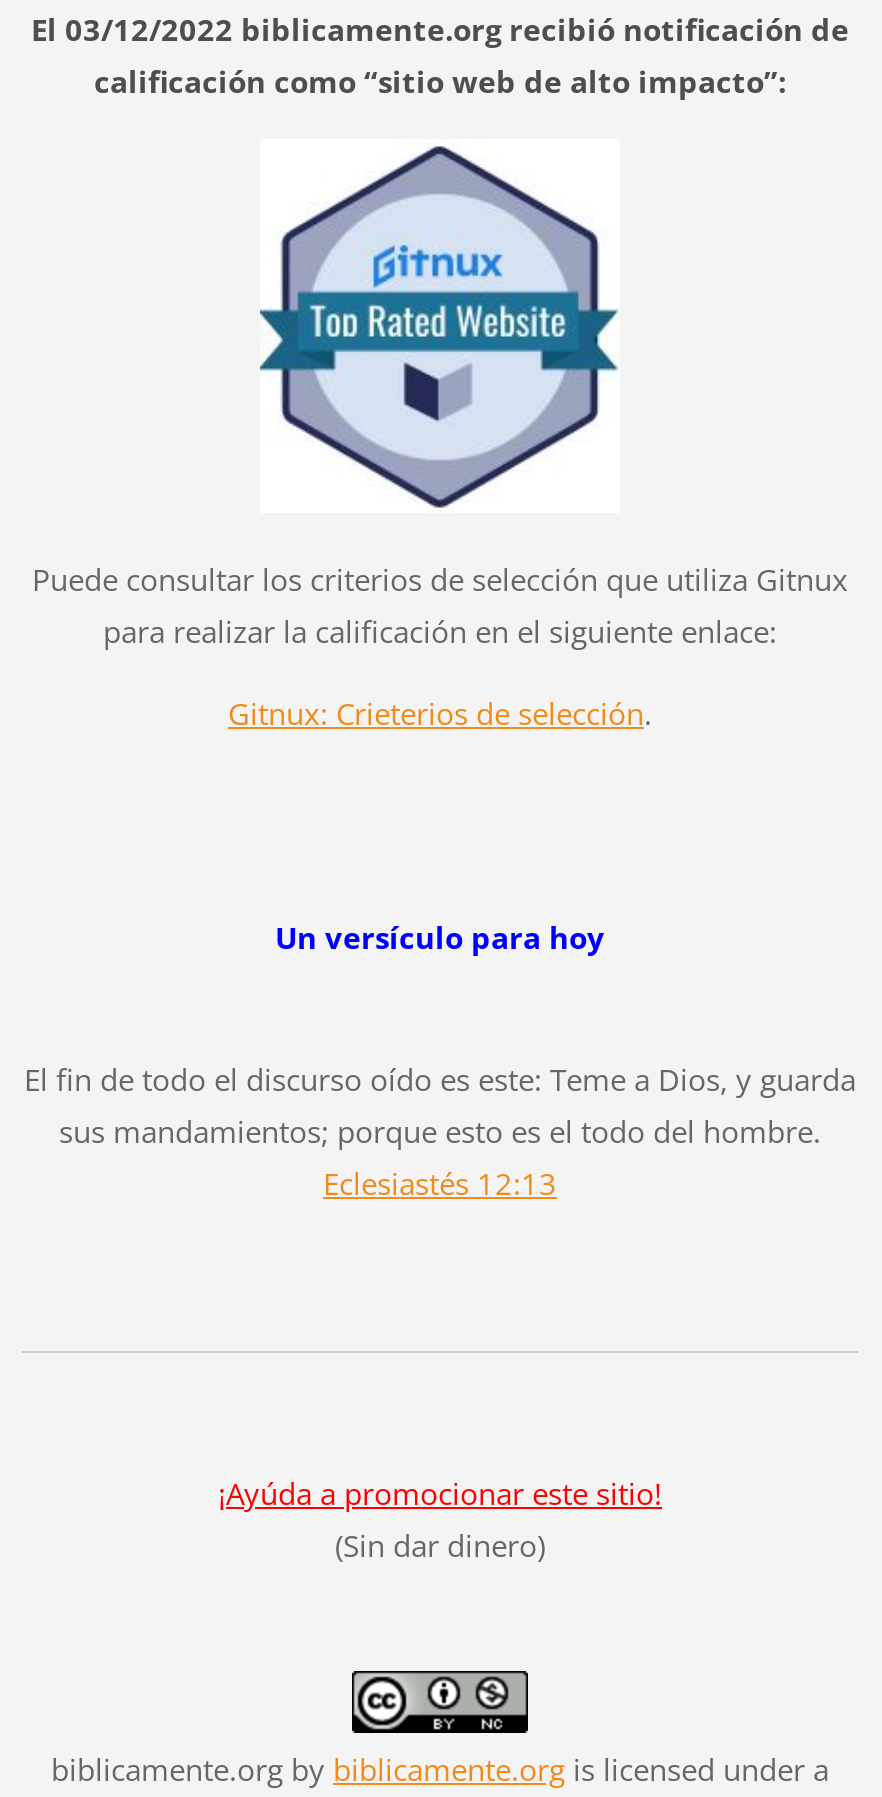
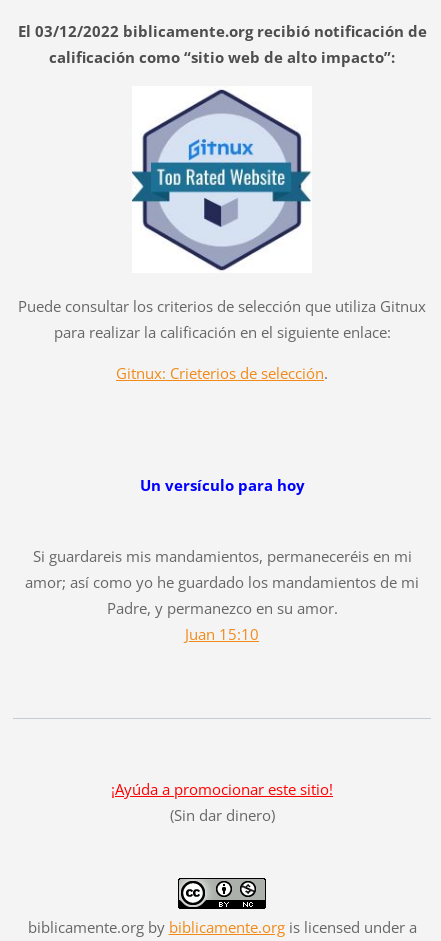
[24,1059,856,1203] El fin de todo el discurso oído es este: Teme a Dios, y guarda | sus mandamientos; porque esto es el todo del hombre. | Eclesiastés 12:13 -> [25,546,419,644] Si guardareis mis mandamientos, permaneceréis en mi | amor; así como yo he guardado los mandamientos de mi | Padre, y permanezco en su amor. | Juan 15:10

